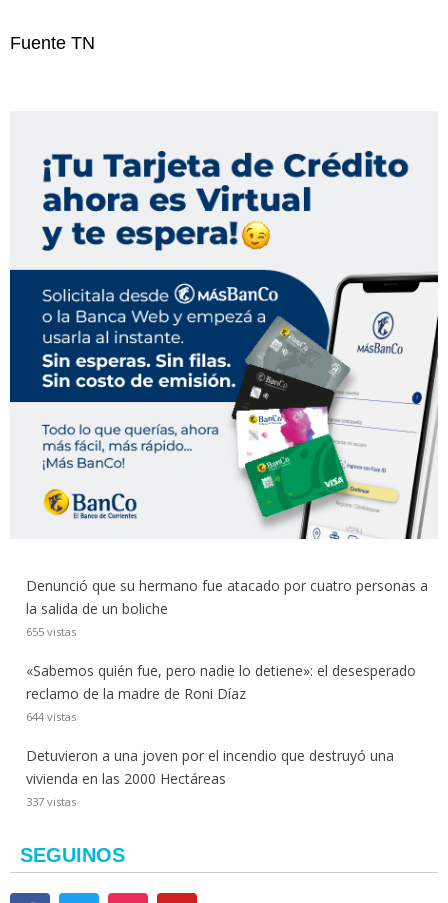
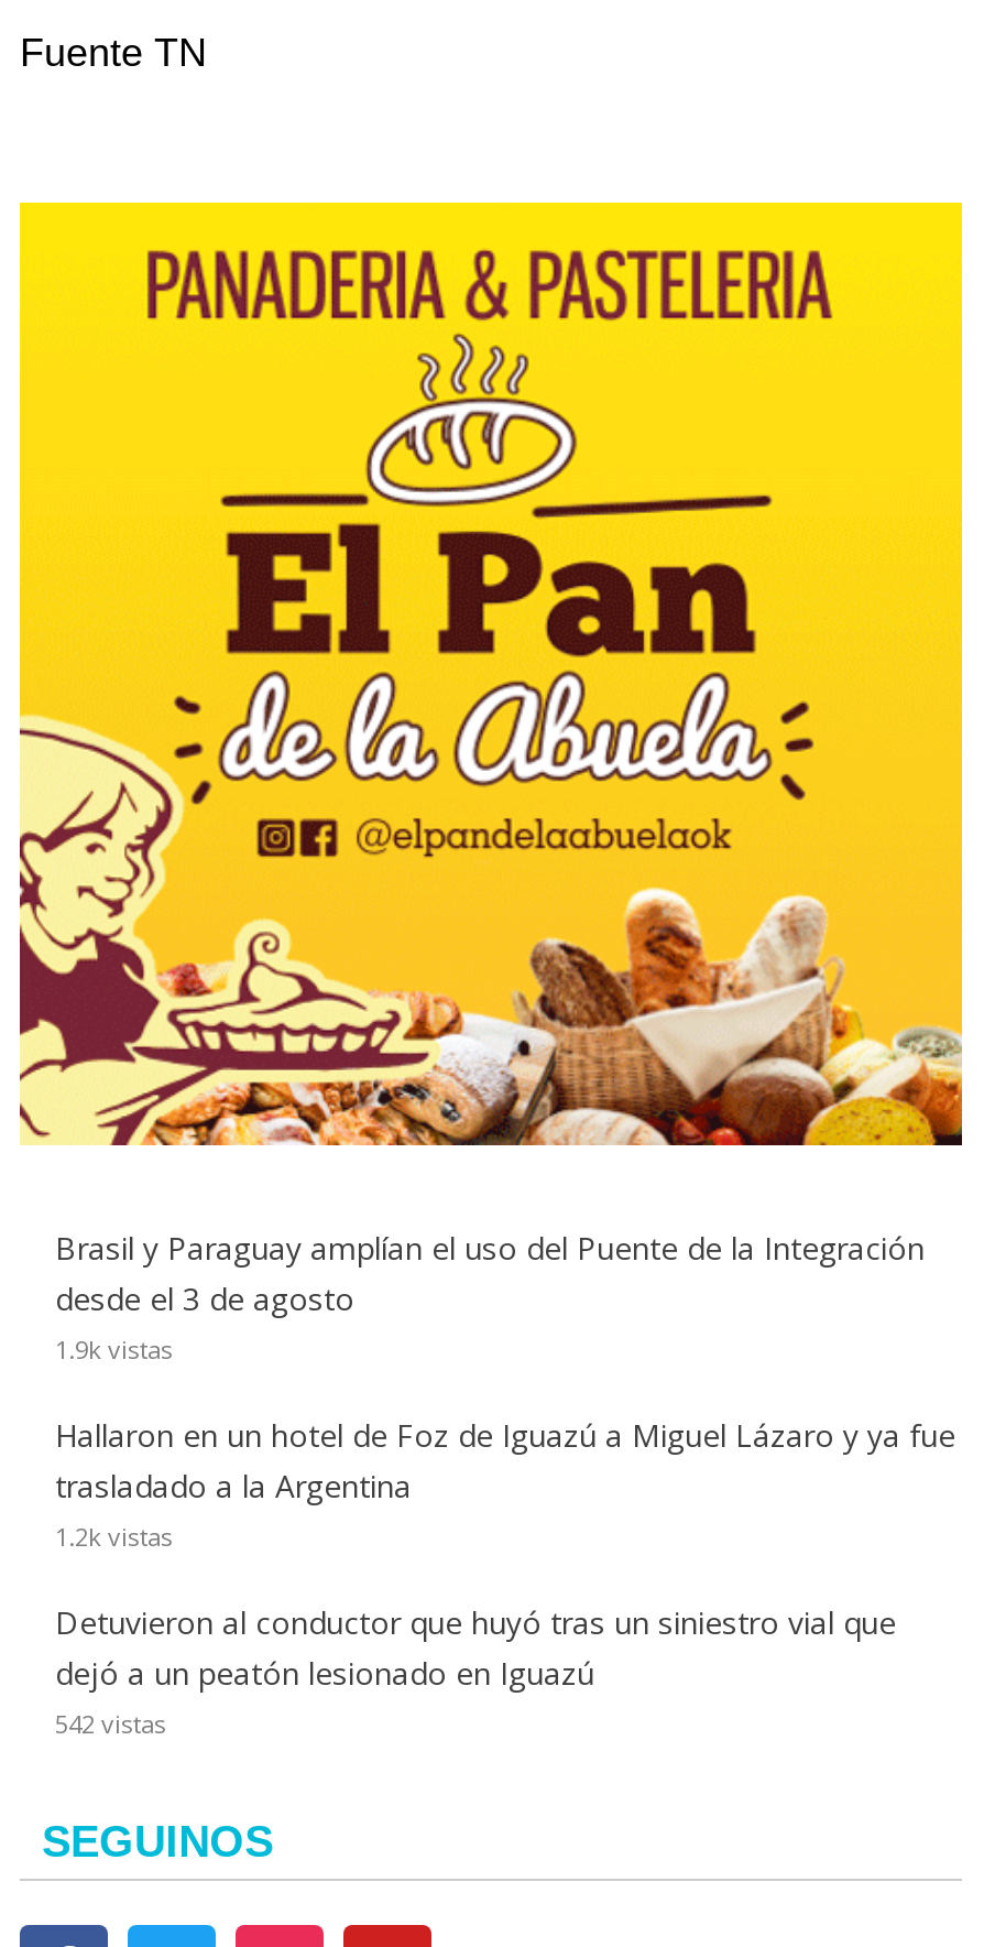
[9,111,439,639] [image] | Denunció que su hermano fue atacado por cuatro personas a | la salida de un boliche | 655 vistas -> [18,200,964,1366] [image] | Brasil y Paraguay amplían el uso del Puente de la Integración | desde el 3 de agosto | 1.9k vistas
[26,661,416,724] «Sabemos quién fue, pero nadie lo detiene»: el desesperado | reclamo de la madre de Roni Díaz | 644 vistas -> [55,1415,955,1554] Hallaron en un hotel de Foz de Iguazú a Miguel Lázaro y ya fue | trasladado a la Argentina | 1.2k vistas
[26,746,394,809] Detuvieron a una joven por el incendio que destruyó una | vivienda en las 2000 Hectáreas | 337 vistas -> [55,1602,896,1741] Detuvieron al conductor que huyó tras un siniestro vial que | dejó a un peatón lesionado en Iguazú | 542 vistas

